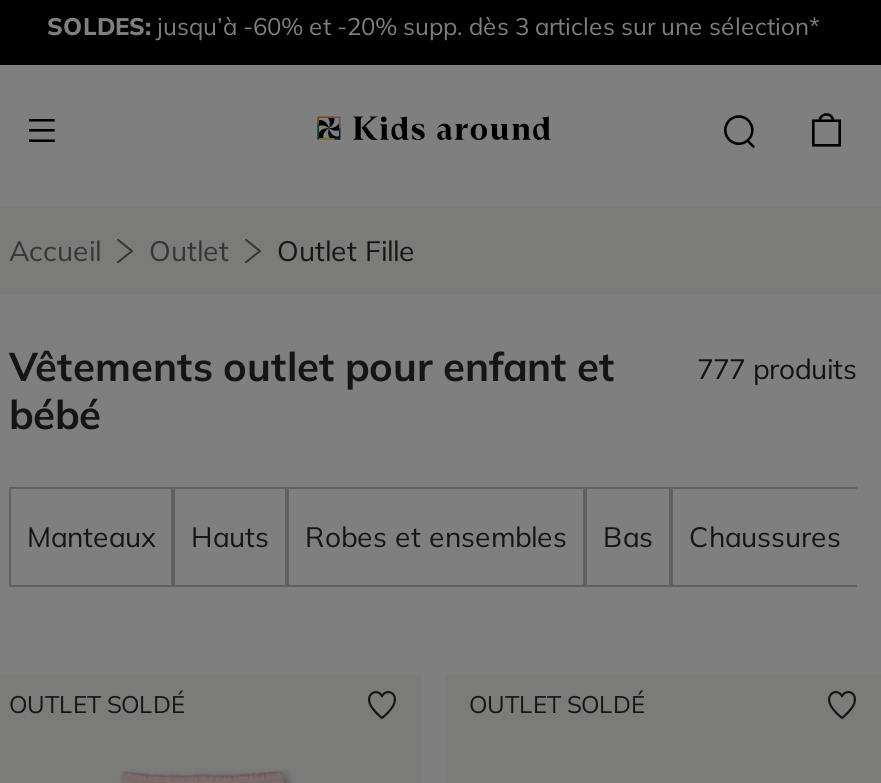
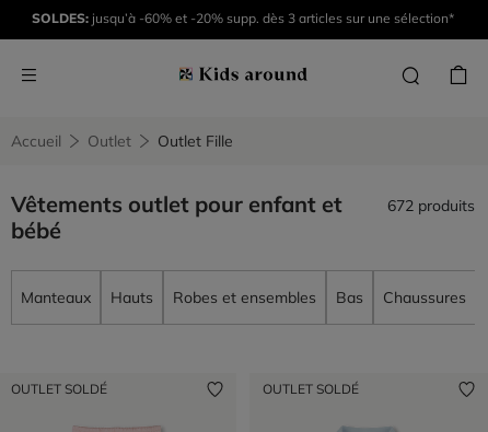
[697,351,857,387] 777 produits -> [387,196,475,215] 672 produits

